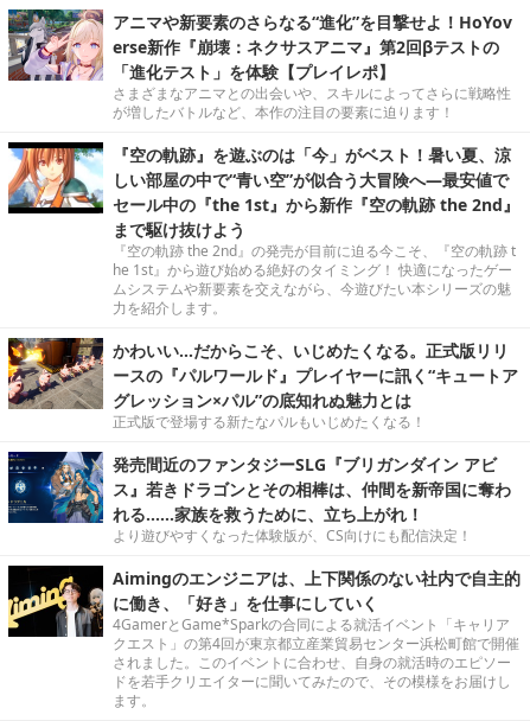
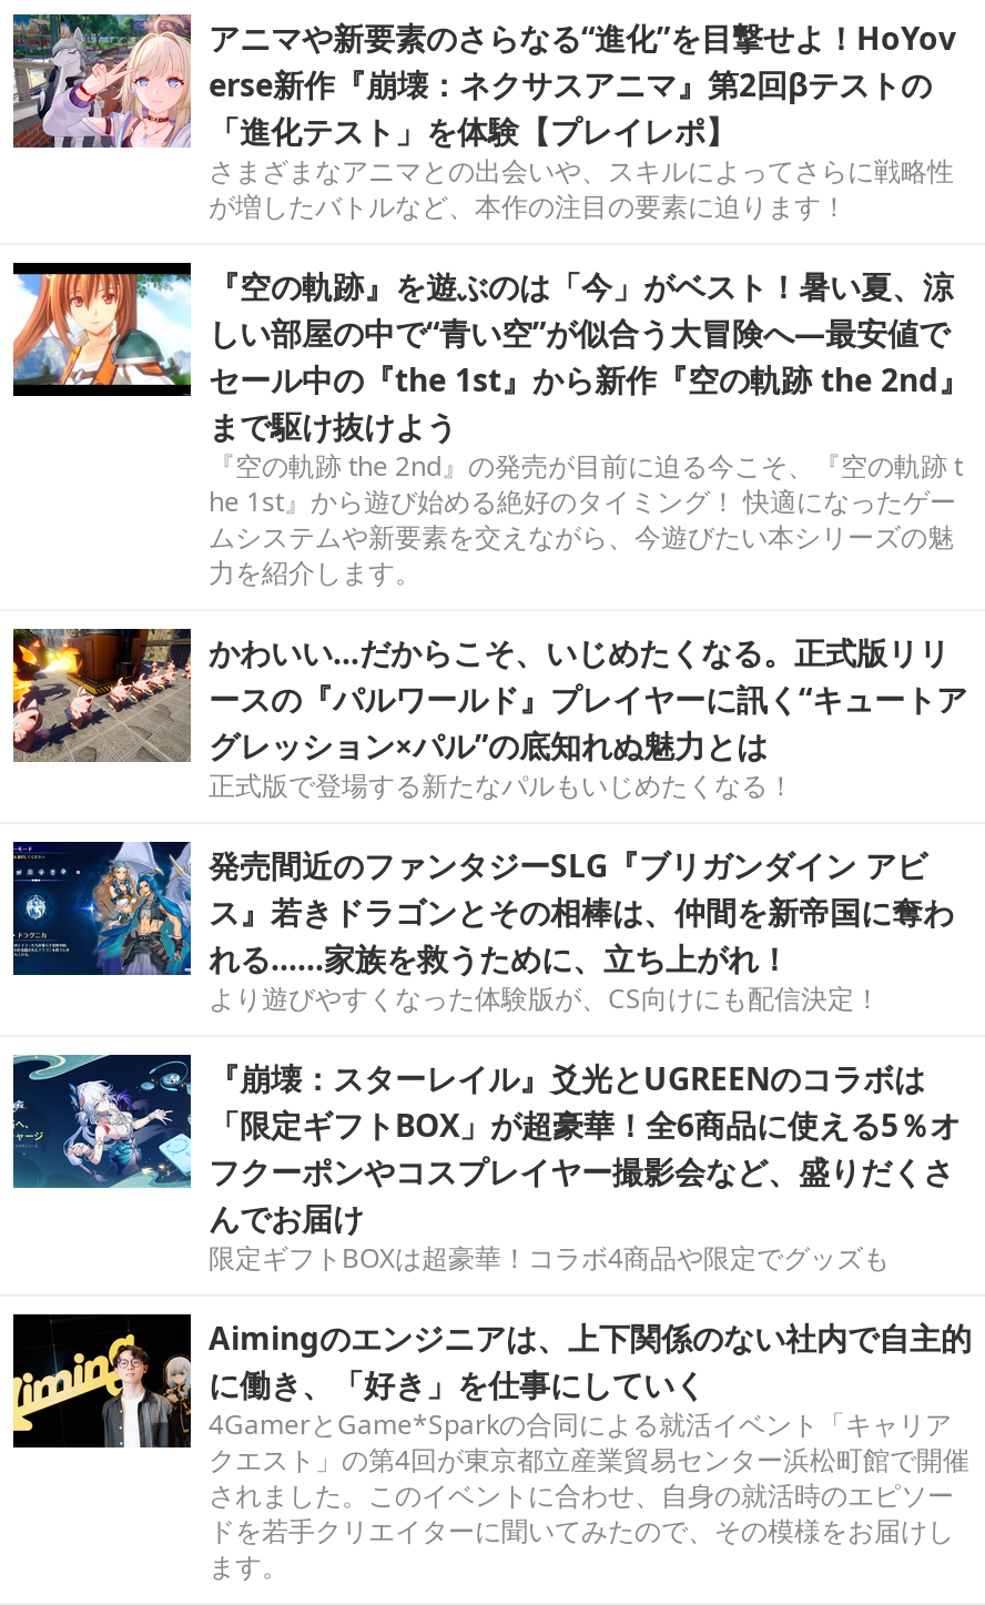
none -> [11,1053,961,1277] [image] | 『崩壊：スターレイル』爻光とUGREENのコラボは | 「限定ギフトBOX」が超豪華！全6商品に使える5％オ | フクーポンやコスプレイヤー撮影会など、盛りだくさ | んでお届け | 限定ギフトBOXは超豪華！コラボ4商品や限定でグッズも

